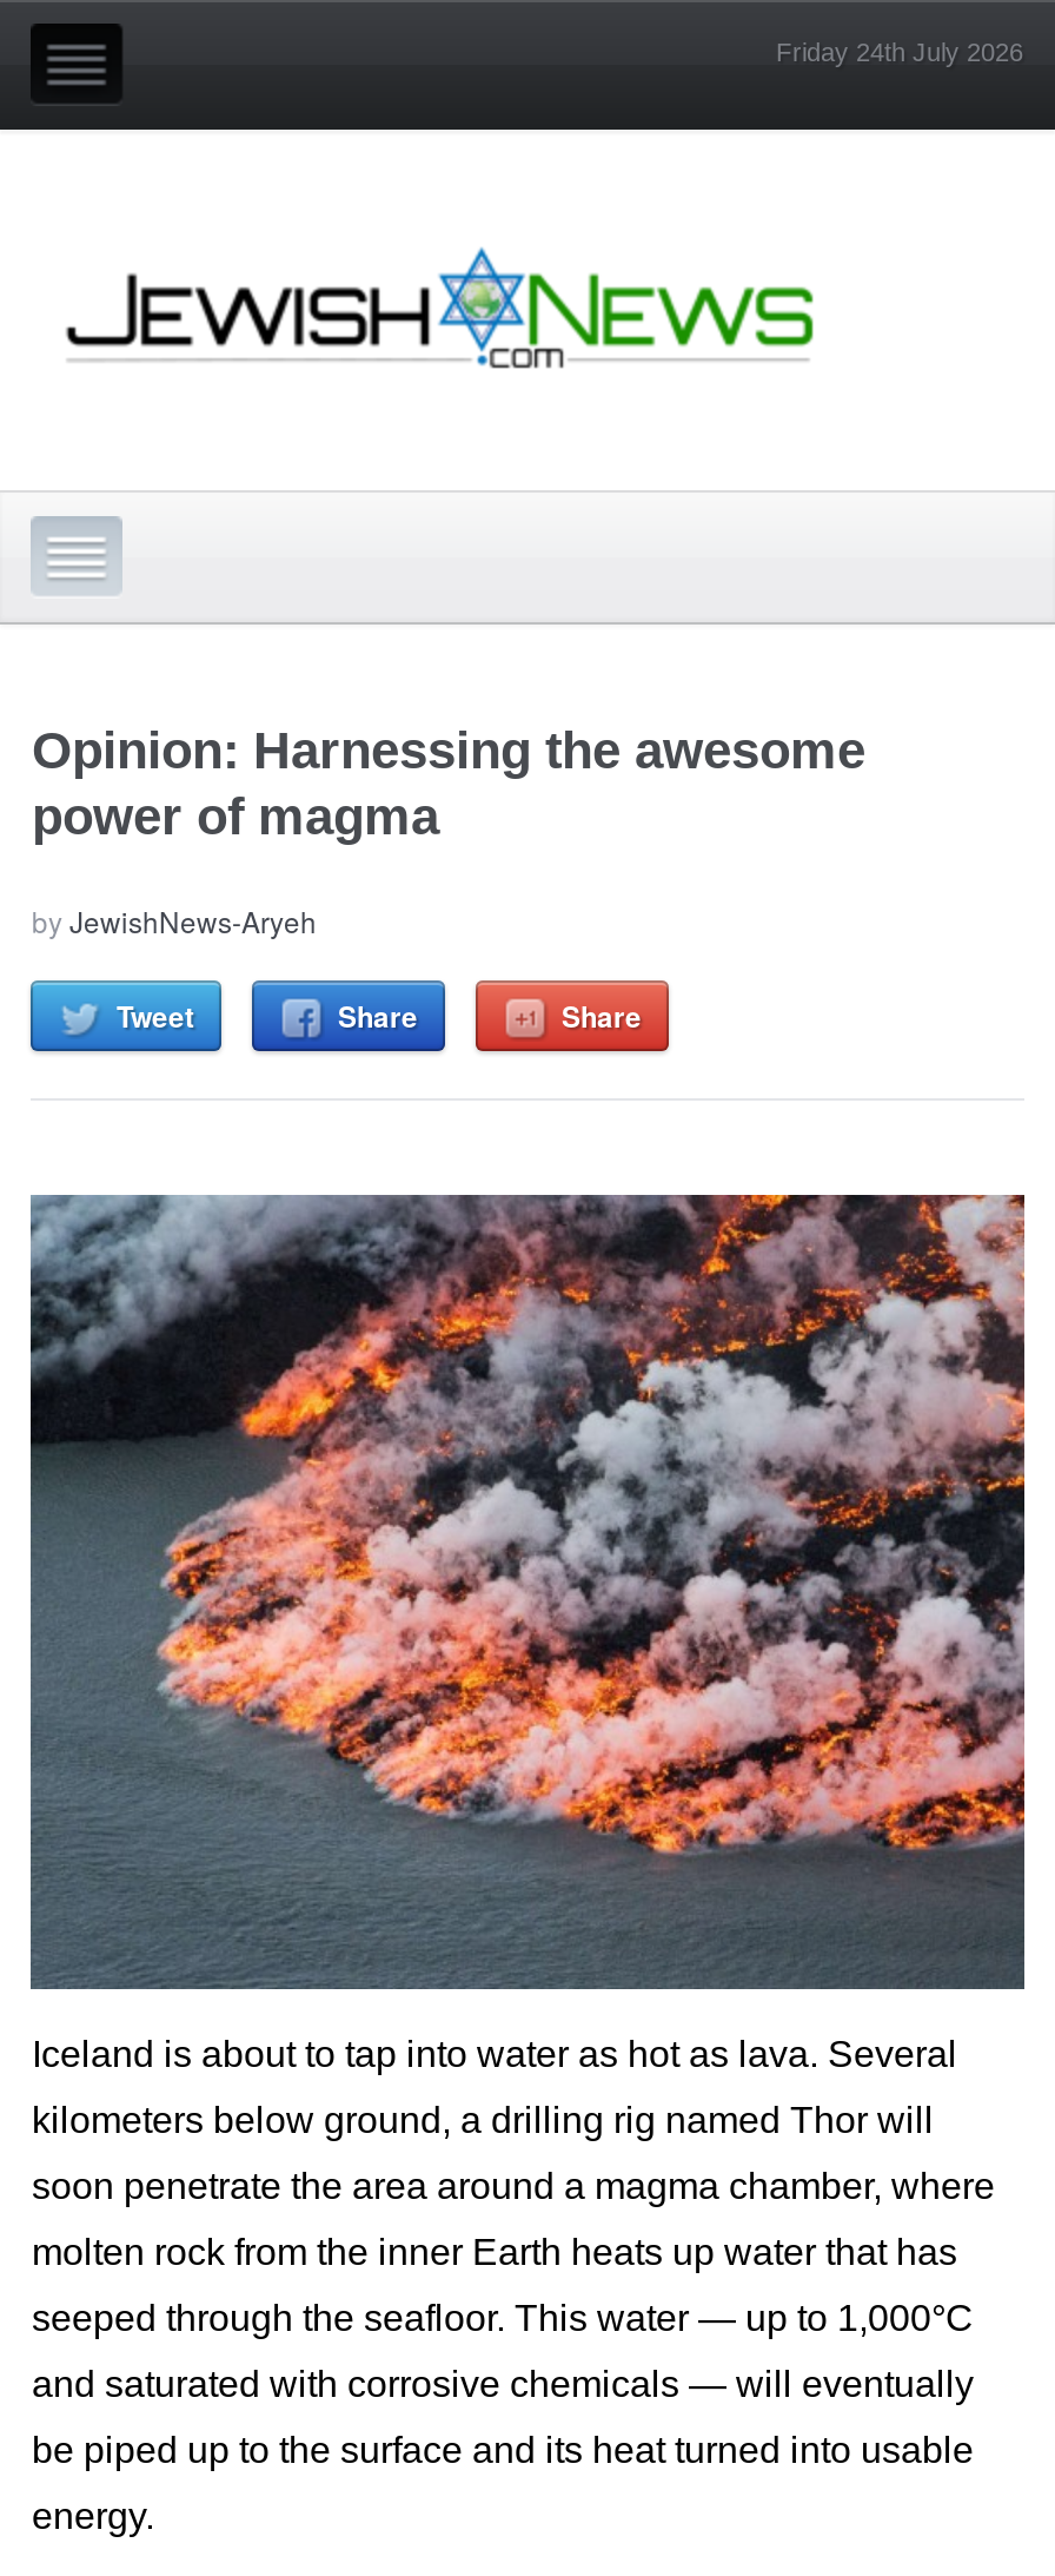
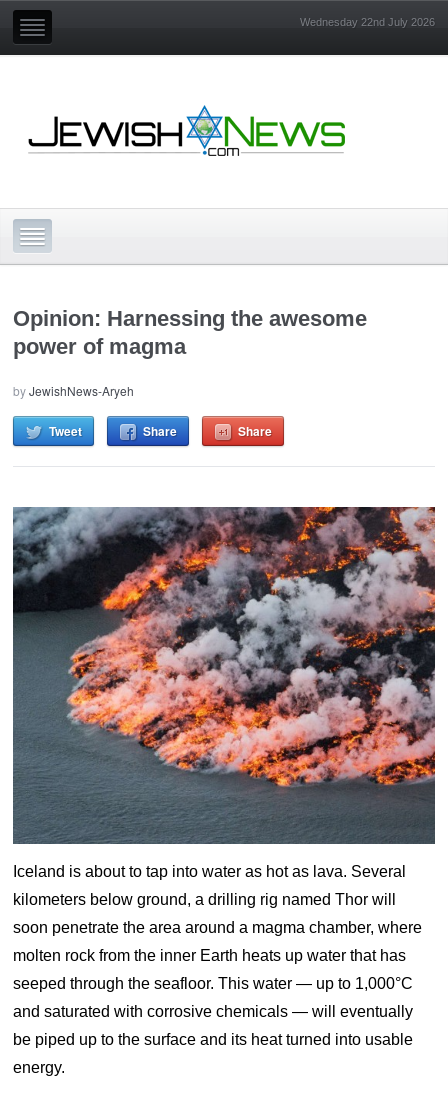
[776,38,1023,66] Friday 24th July 2026 -> [299,16,434,28] Wednesday 22nd July 2026

